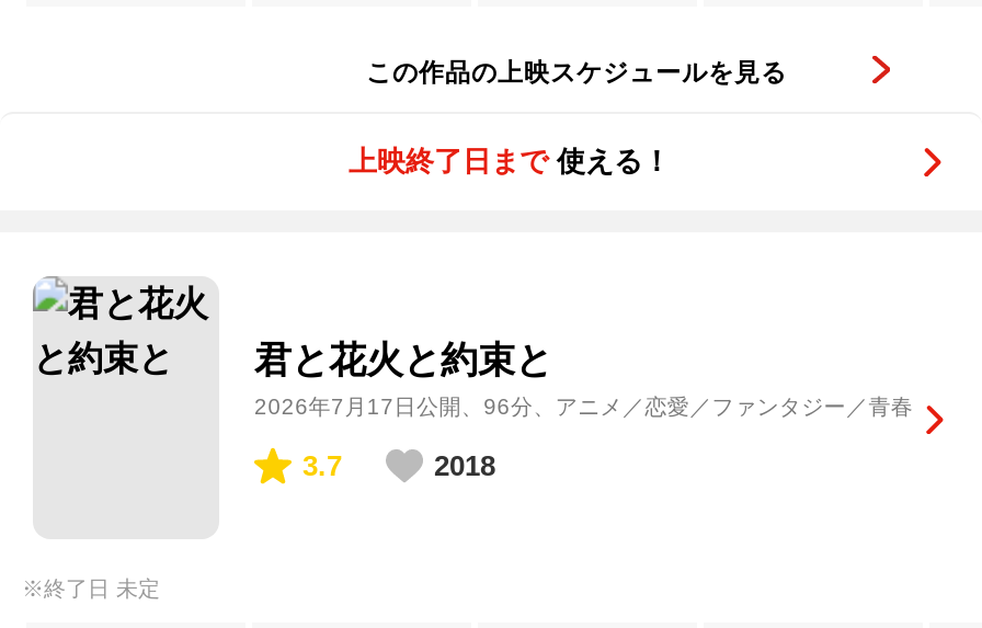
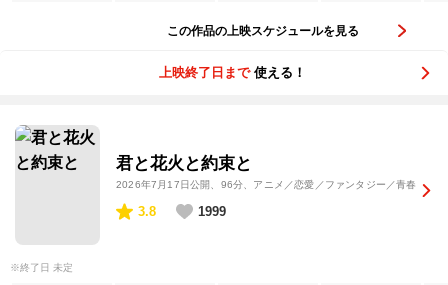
[302,450,342,482] 3.7 -> [138,204,156,219] 3.8
[434,450,495,482] 2018 -> [198,204,226,219] 1999

